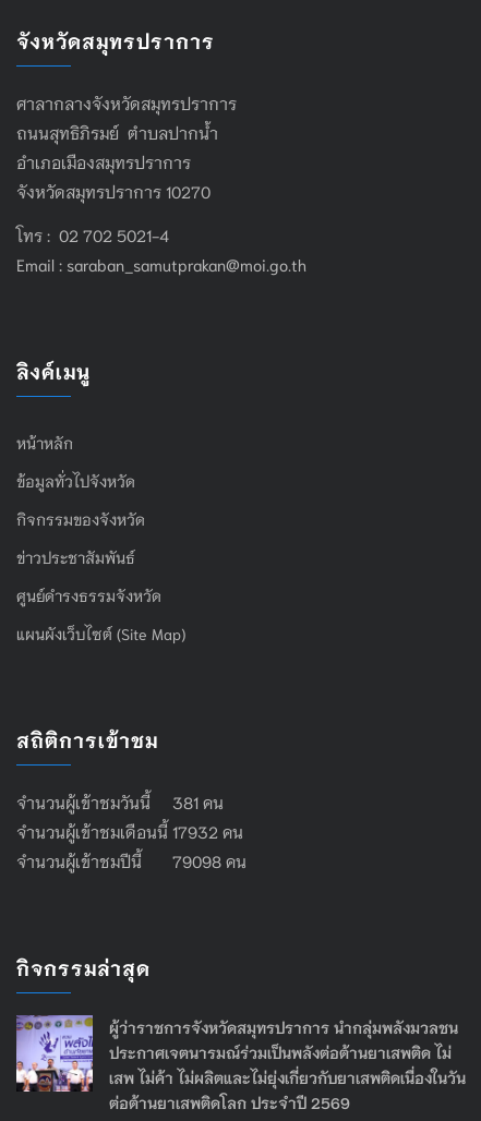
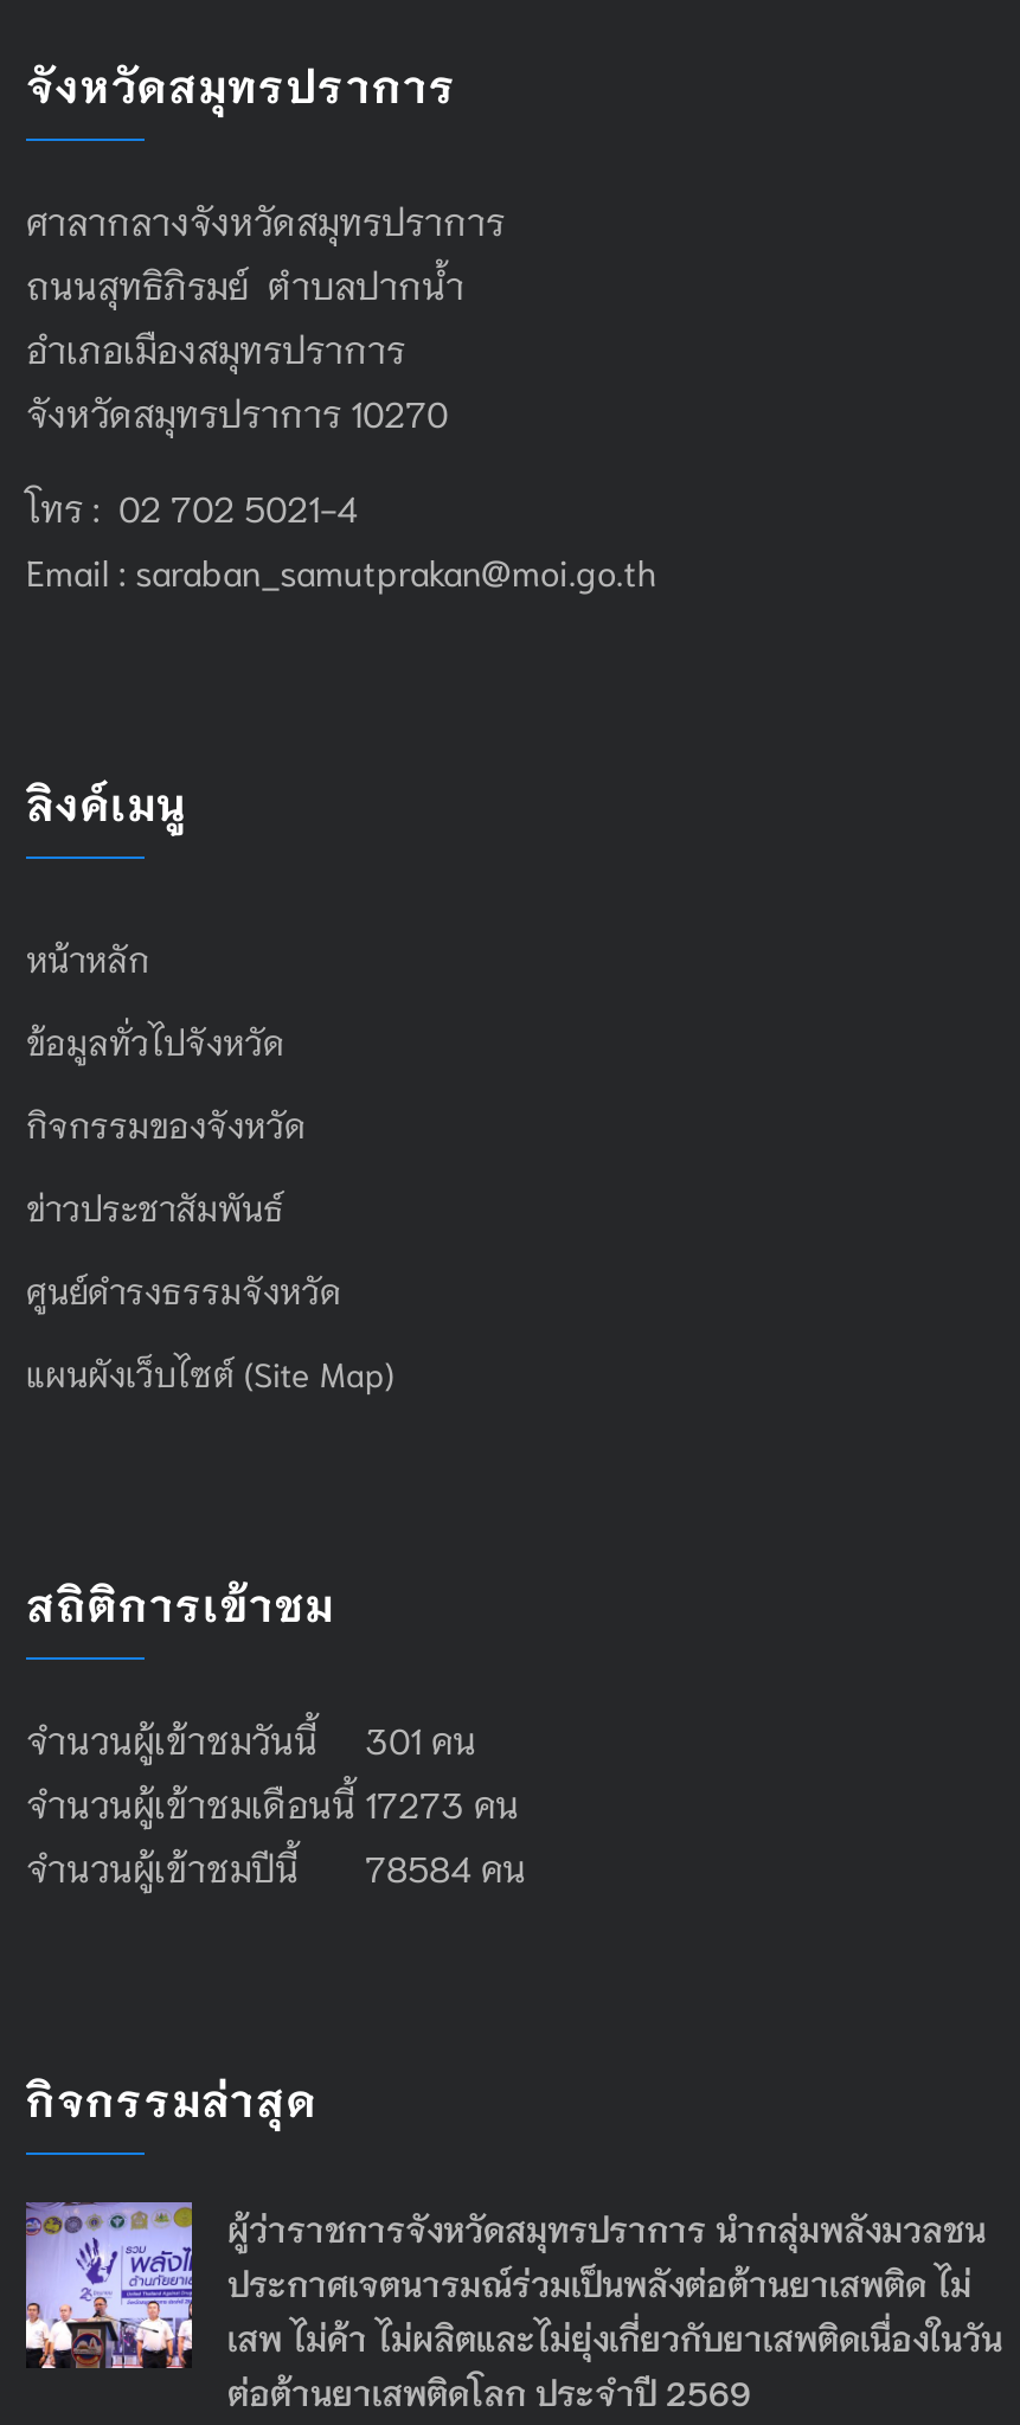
[16,791,224,813] จำนวนผู้เข้าชมวันนี้ 381 คน -> [26,1715,476,1763] จำนวนผู้เข้าชมวันนี้ 301 คน
[16,821,243,842] จำนวนผู้เข้าชมเดือนนี้ 17932 คน -> [26,1779,519,1827] จำนวนผู้เข้าชมเดือนนี้ 17273 คน
[16,850,246,872] จำนวนผู้เข้าชมปีนี้ 79098 คน -> [26,1843,526,1891] จำนวนผู้เข้าชมปีนี้ 78584 คน

